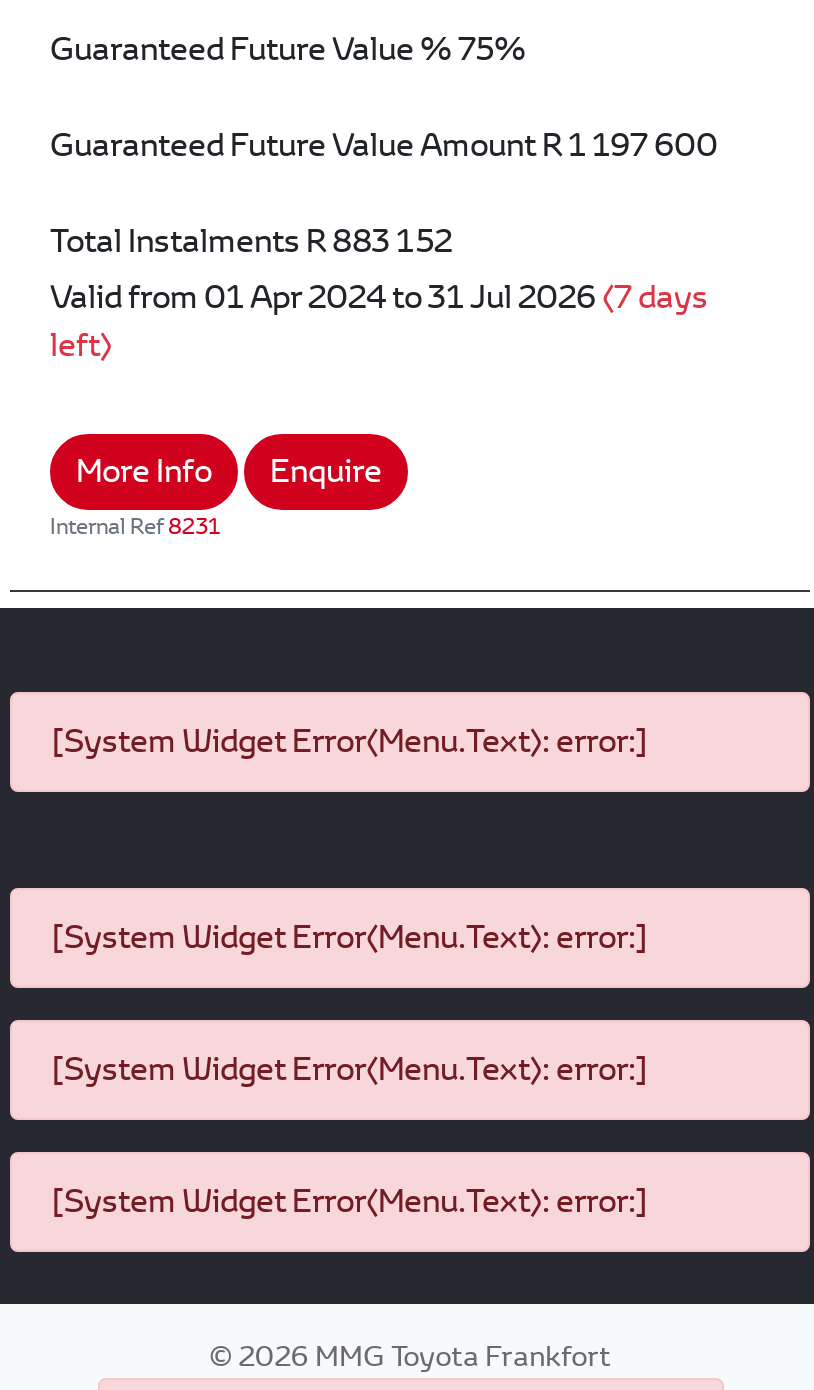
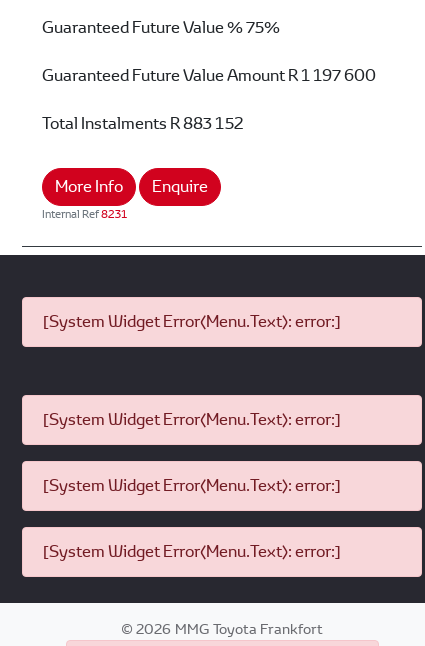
[50,276,708,366] Valid from 01 Apr 2024 to 31 Jul 2026 (7 days | left) -> none

